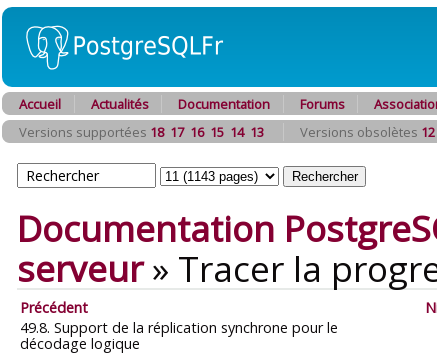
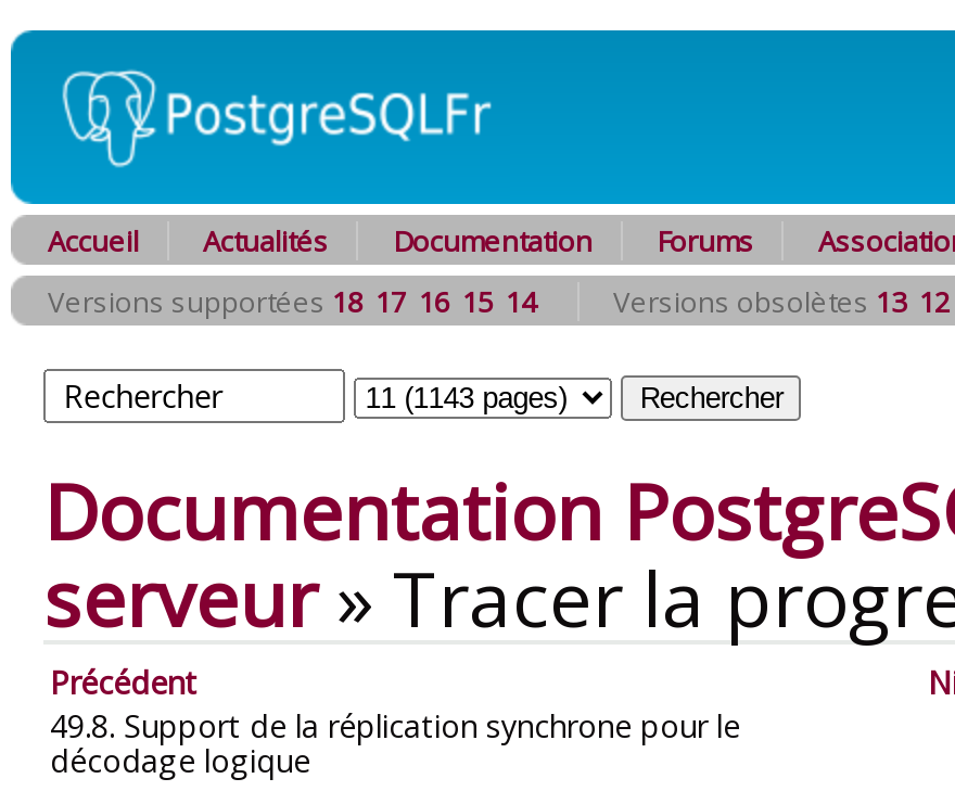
[19,123,434,141] Versions supportées 18 17 16 15 14 13 | Versions obsolètes 12 -> [48,282,950,321] Versions supportées 18 17 16 15 14 | Versions obsolètes 13 12

